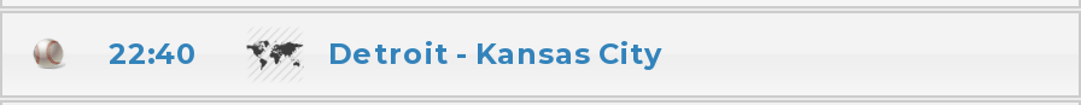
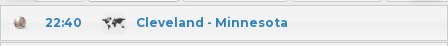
[328,35,661,71] Detroit - Kansas City -> [136,15,288,30] Cleveland - Minnesota

